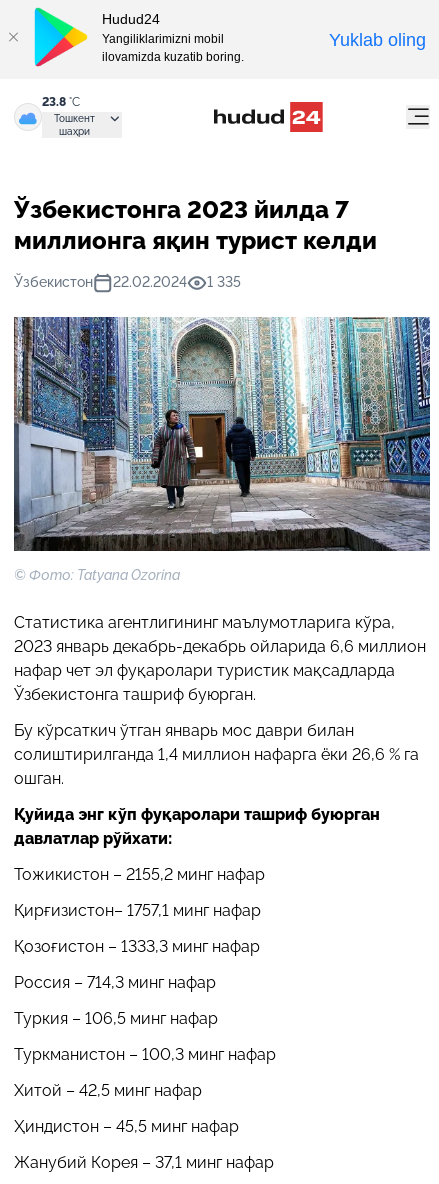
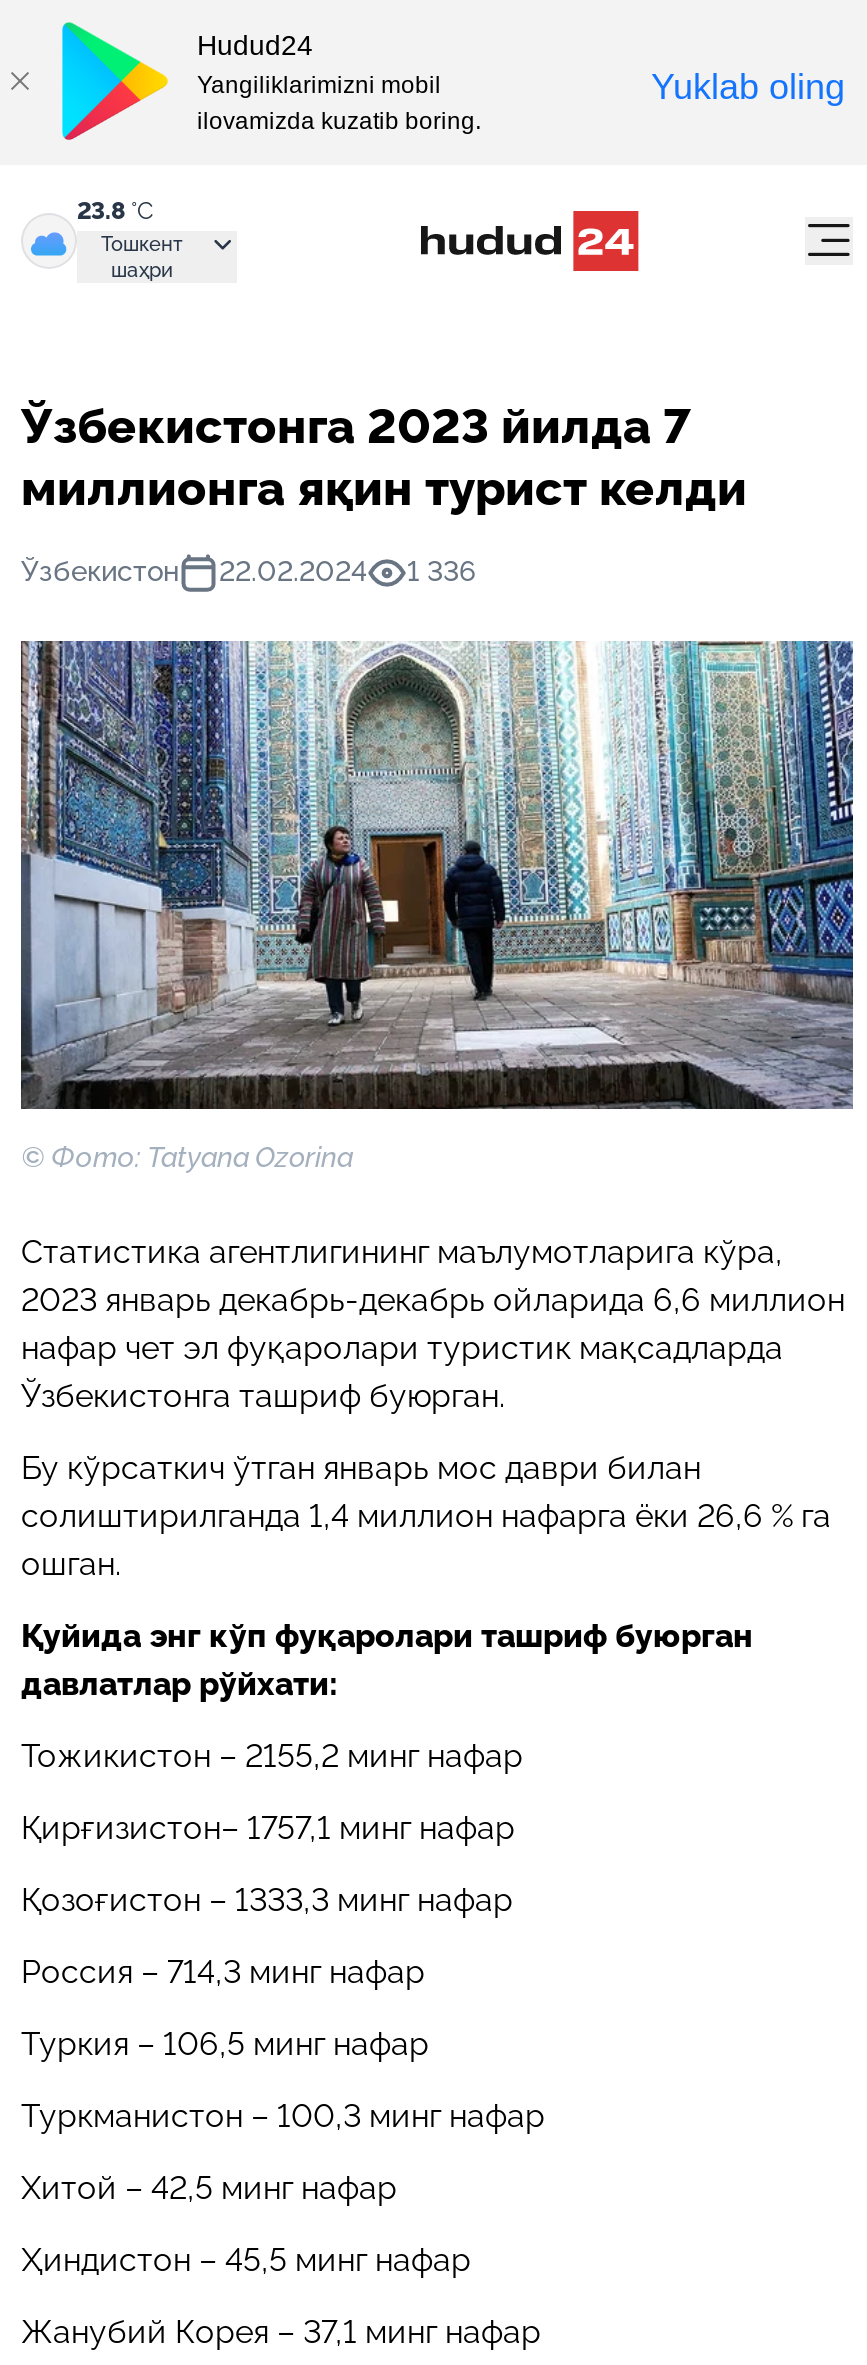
[14,274,241,290] Ўзбекистон 22.02.2024 1 335 -> [21,555,475,587] Ўзбекистон 22.02.2024 1 336

